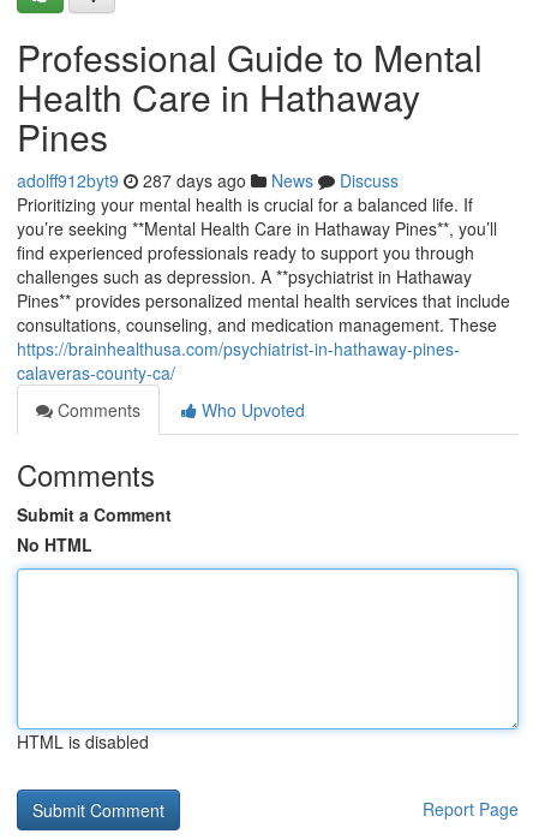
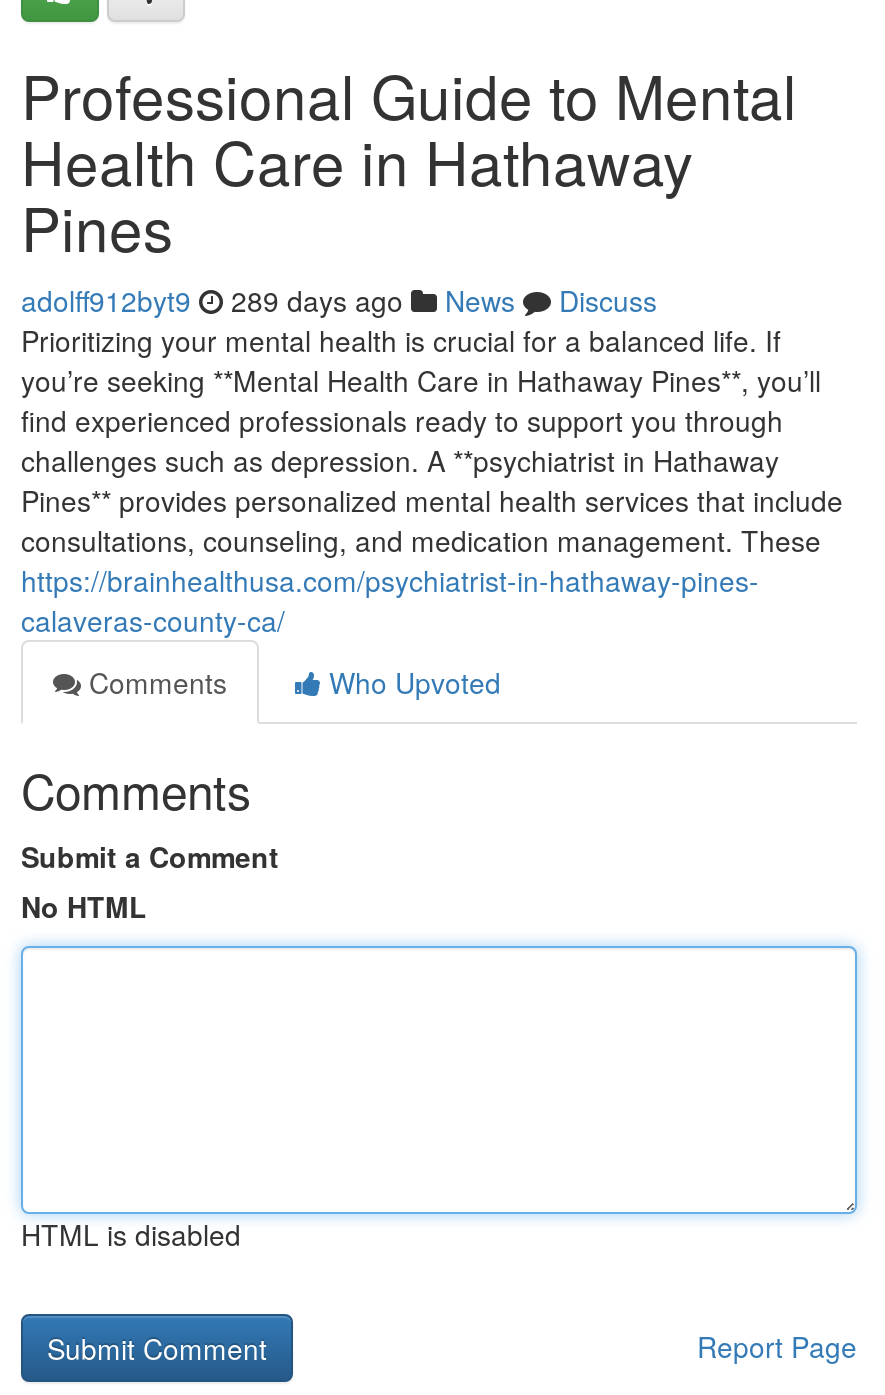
[17,168,399,192] adolff912byt9 287 days ago News Discuss -> [21,280,657,320] adolff912byt9 289 days ago News Discuss

